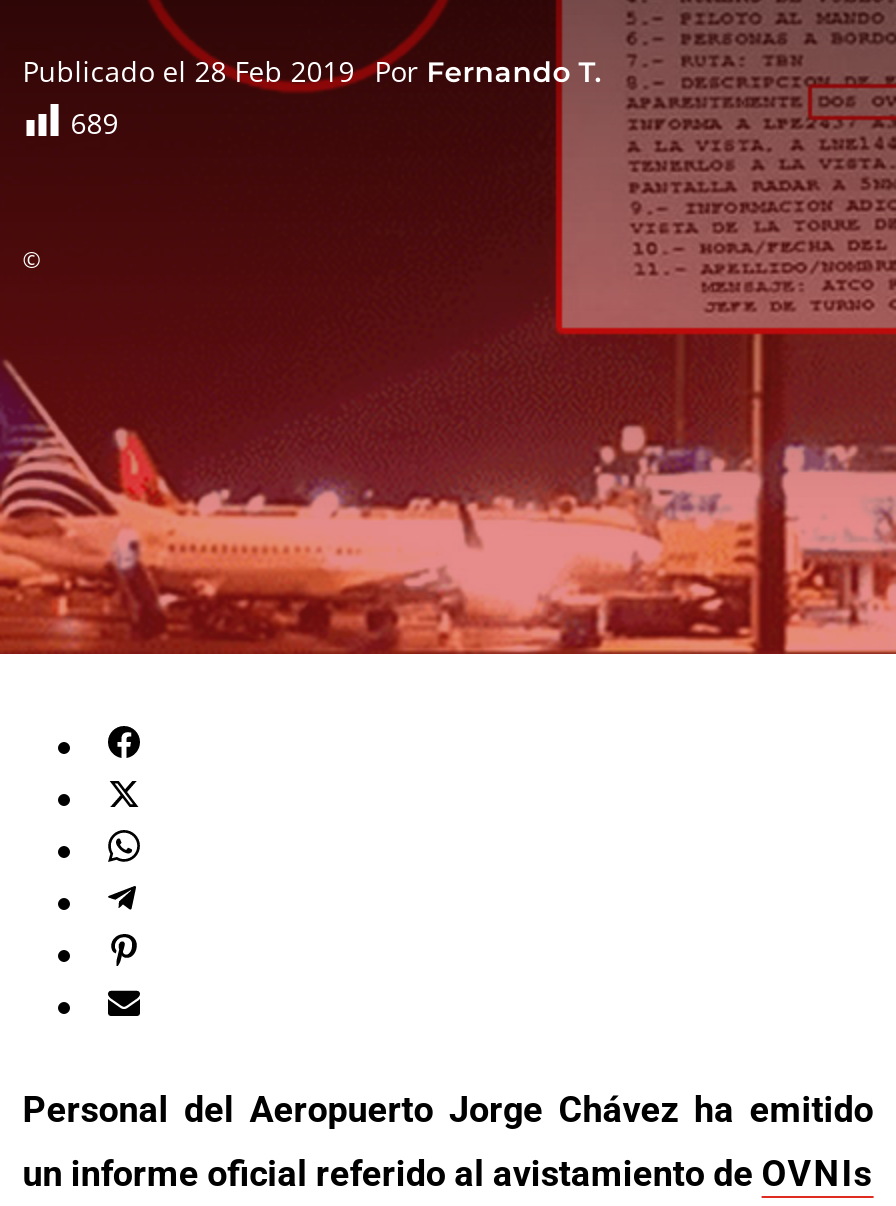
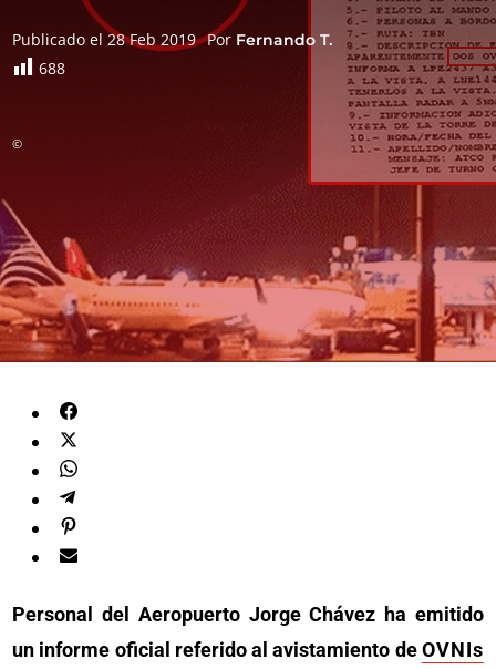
[70,104,118,142] 689 -> [39,58,66,79] 688

